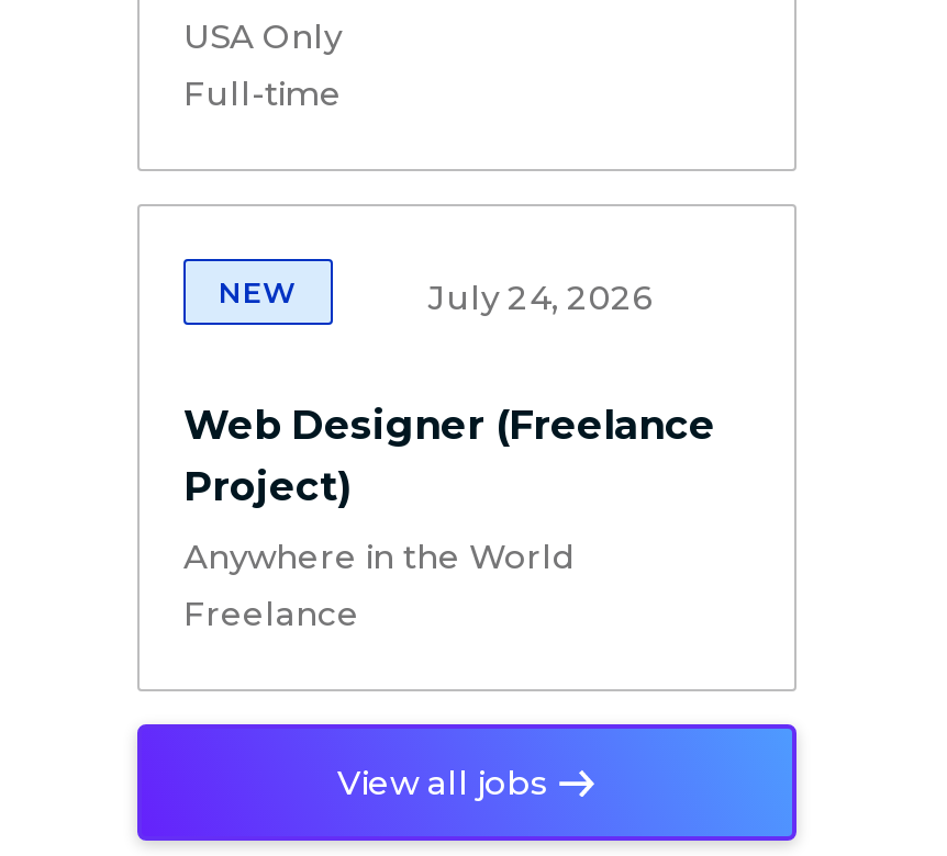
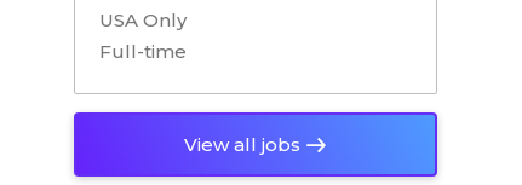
[183,274,715,634] July 24, 2026 | NEW | Web Designer (Freelance | Project) | Anywhere in the World | Freelance -> none

